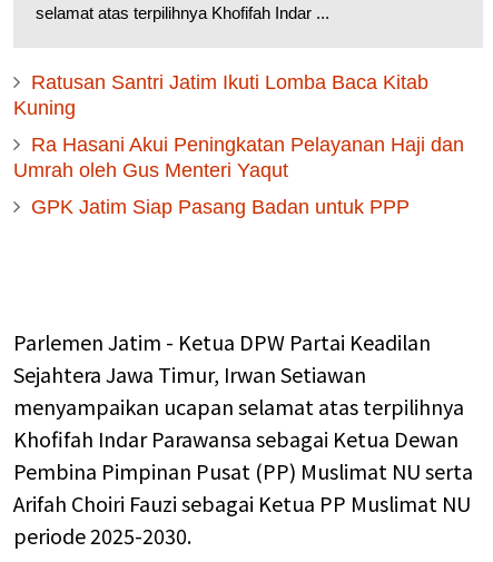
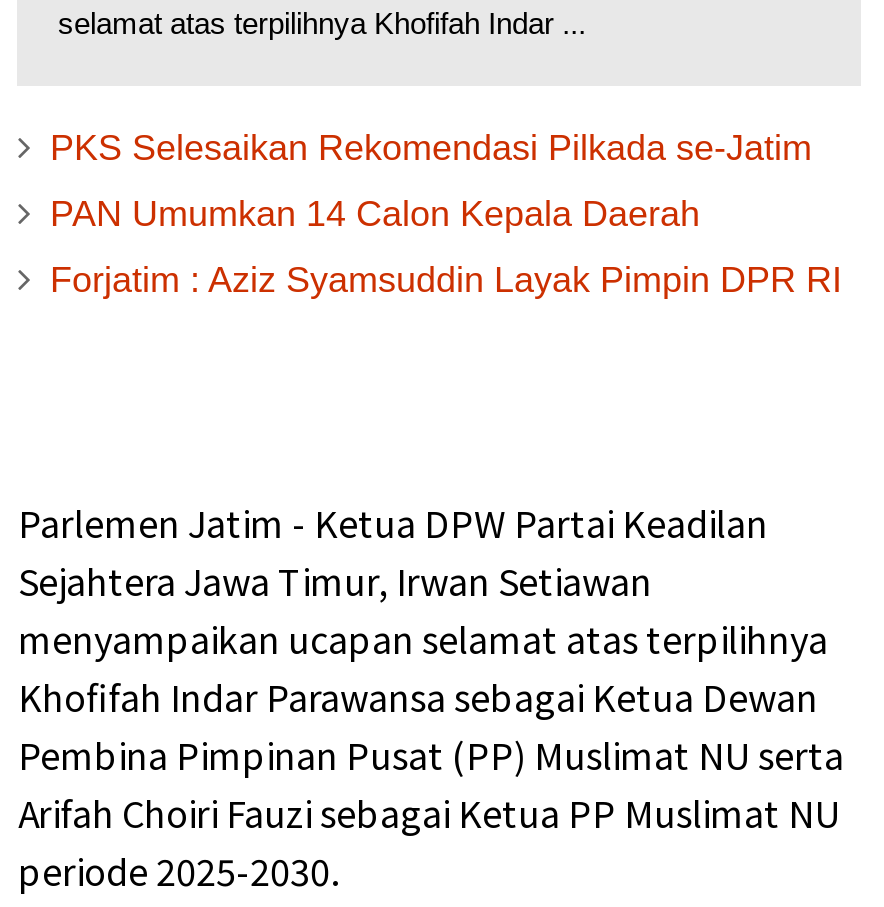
[14,72,429,119] Ratusan Santri Jatim Ikuti Lomba Baca Kitab | Kuning -> [50,129,812,169] PKS Selesaikan Rekomendasi Pilkada se-Jatim
[14,134,465,182] Ra Hasani Akui Peningkatan Pelayanan Haji dan | Umrah oleh Gus Menteri Yaqut -> [50,195,700,235] PAN Umumkan 14 Calon Kepala Daerah
[32,196,410,218] GPK Jatim Siap Pasang Badan untuk PPP -> [50,261,842,301] Forjatim : Aziz Syamsuddin Layak Pimpin DPR RI

